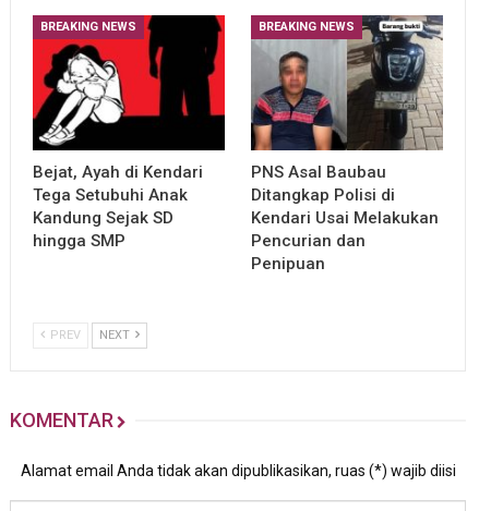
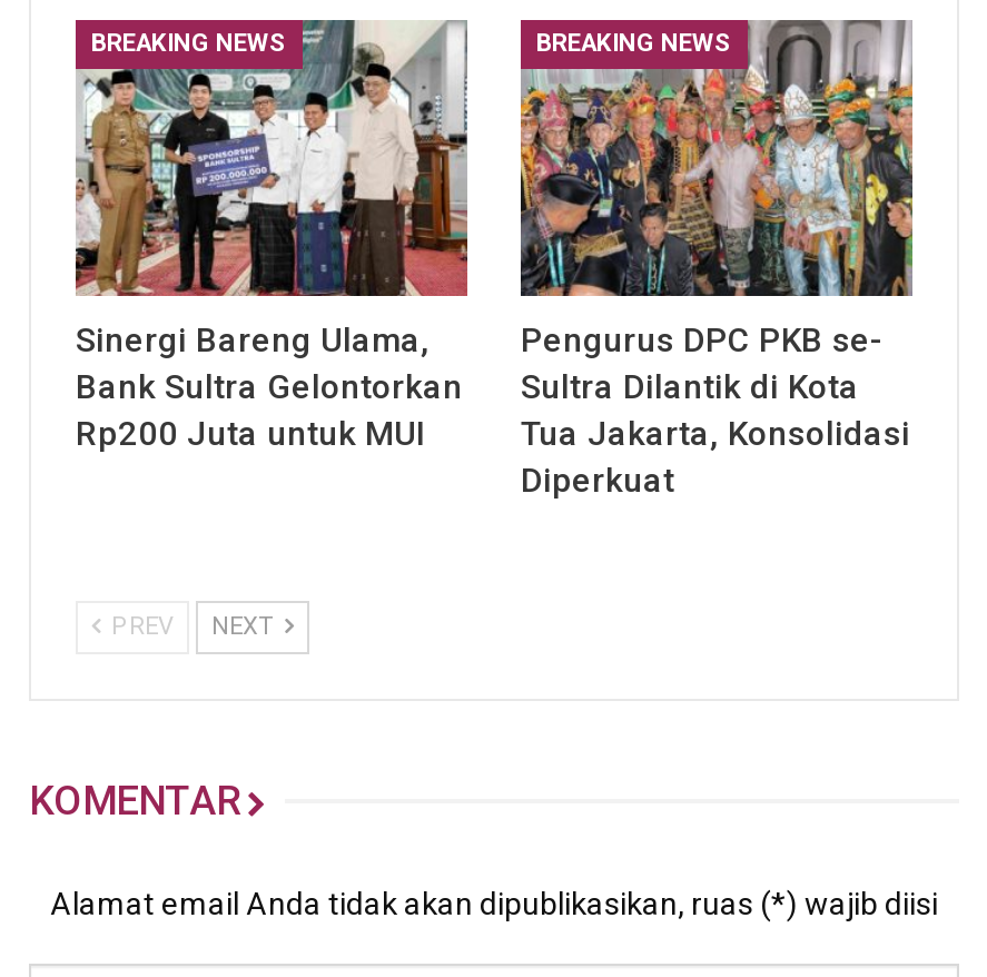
[32,14,226,250] [image] | Bejat, Ayah di Kendari | Tega Setubuhi Anak | Kandung Sejak SD | hingga SMP -> [73,18,470,453] [image] | Sinergi Bareng Ulama, | Bank Sultra Gelontorkan | Rp200 Juta untuk MUI
[251,15,443,273] [image] | PNS Asal Baubau | Ditangkap Polisi di | Kendari Usai Melakukan | Pencurian dan | Penipuan -> [521,20,912,500] [image] | Pengurus DPC PKB se- | Sultra Dilantik di Kota | Tua Jakarta, Konsolidasi | Diperkuat

